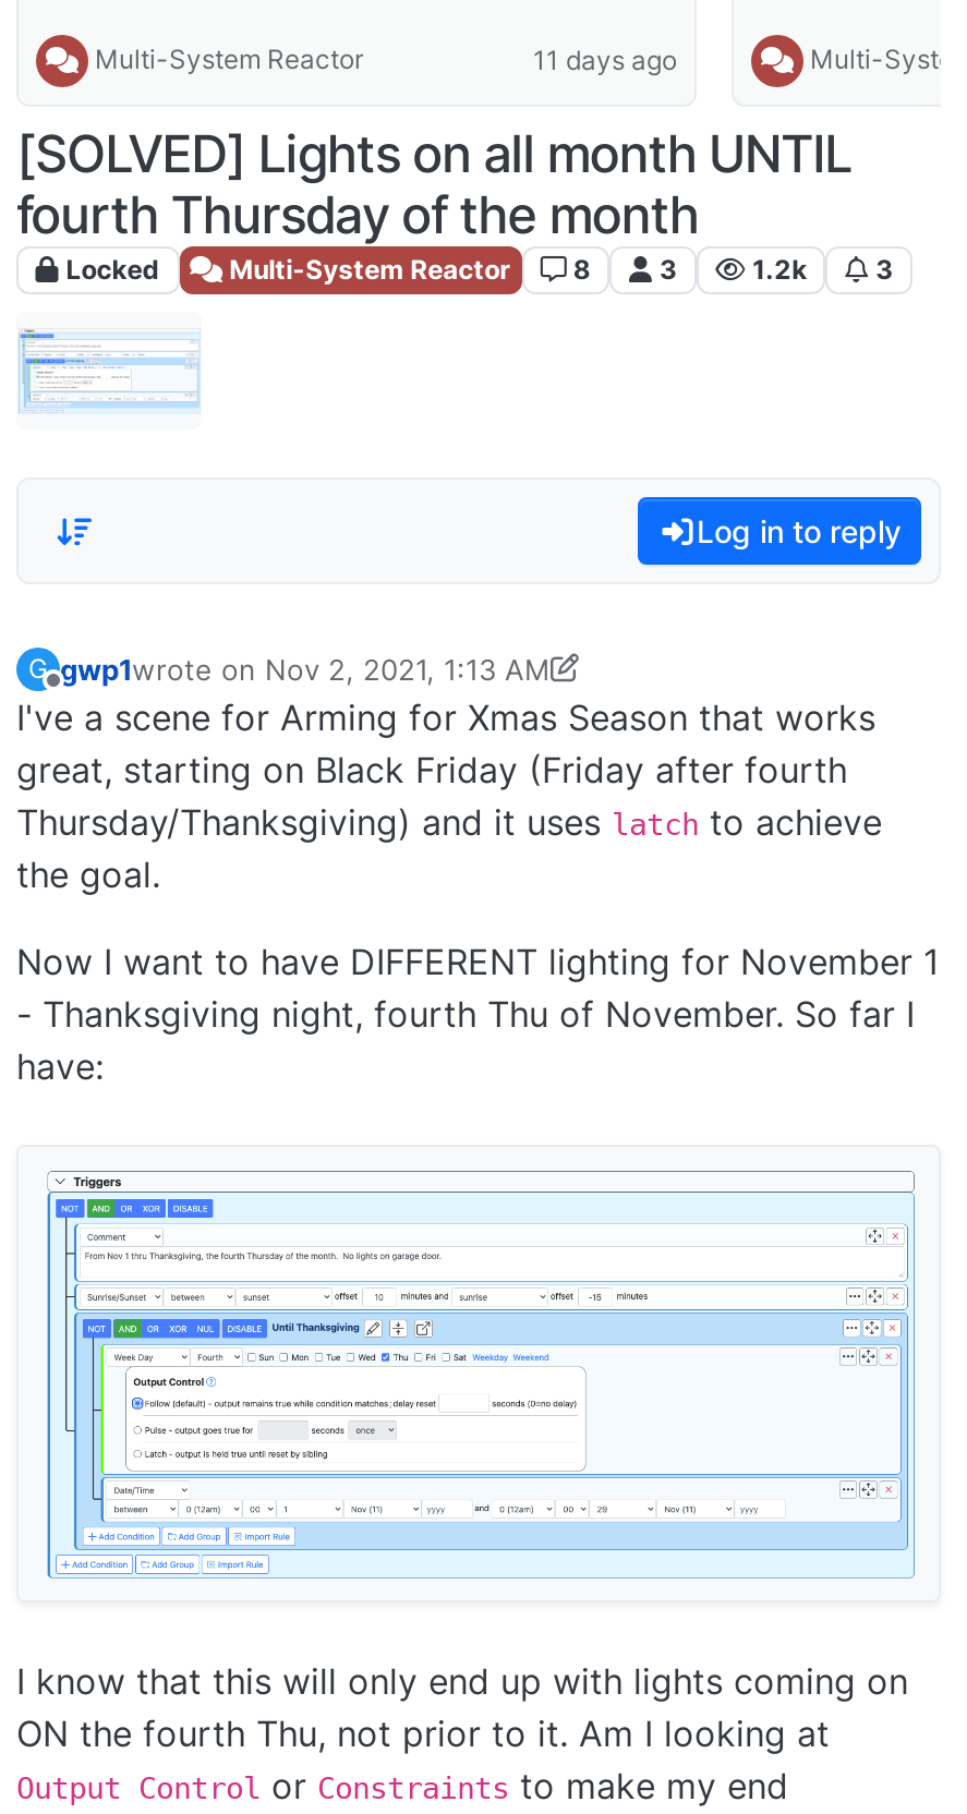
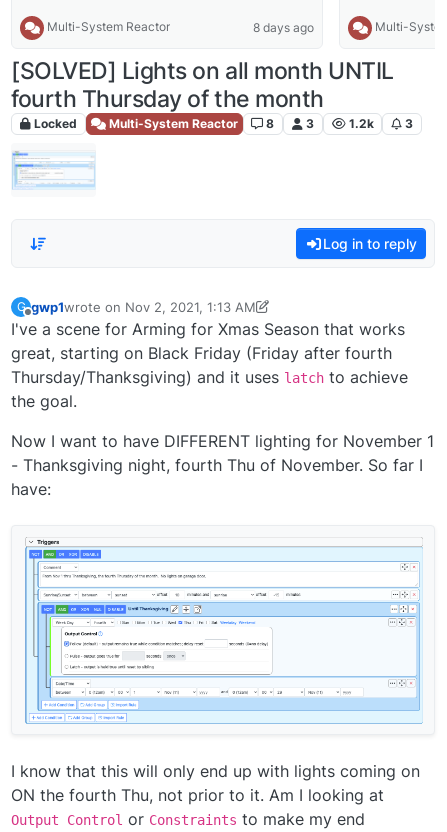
[533,44,677,76] 11 days ago -> [253,20,314,35] 8 days ago

